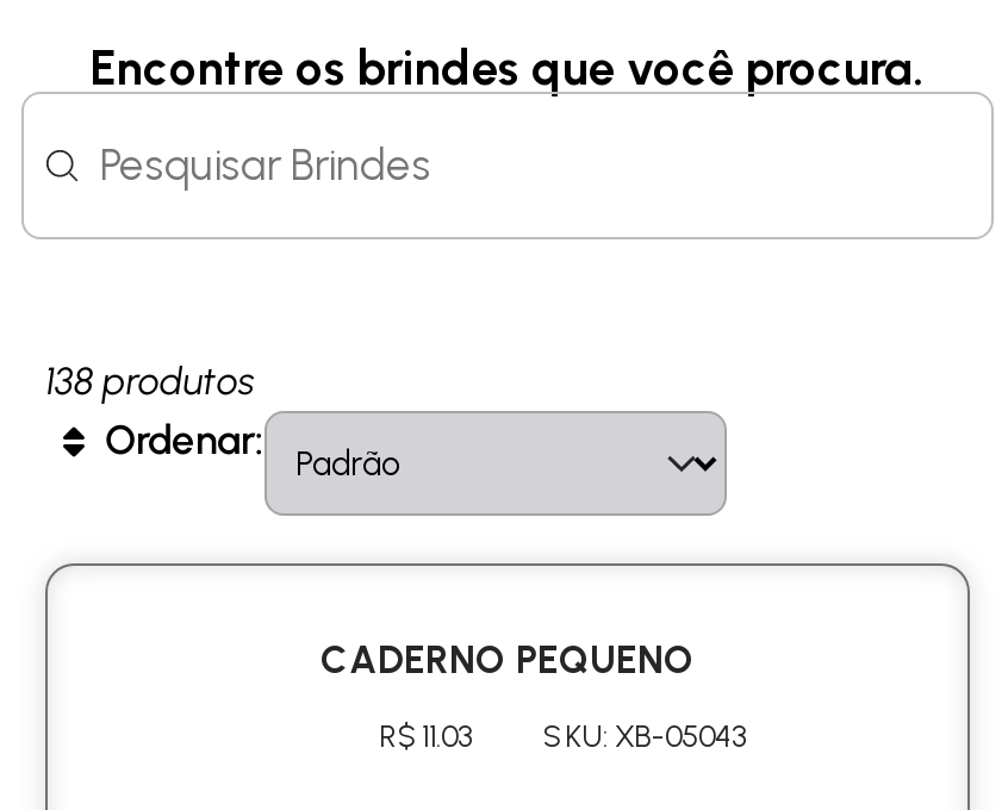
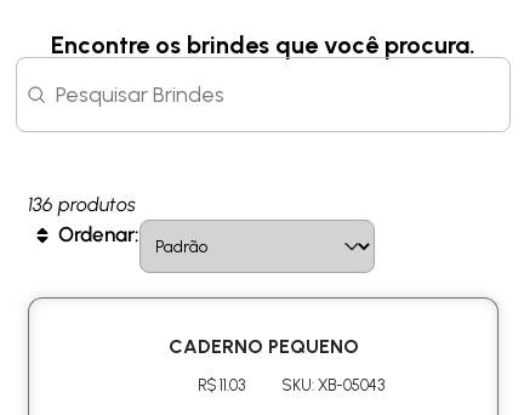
[45,359,255,404] 138 produtos -> [28,193,136,216] 136 produtos

